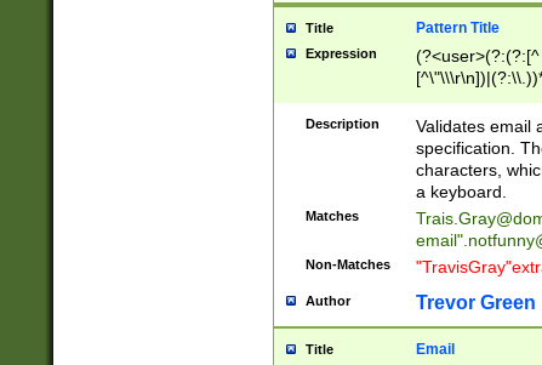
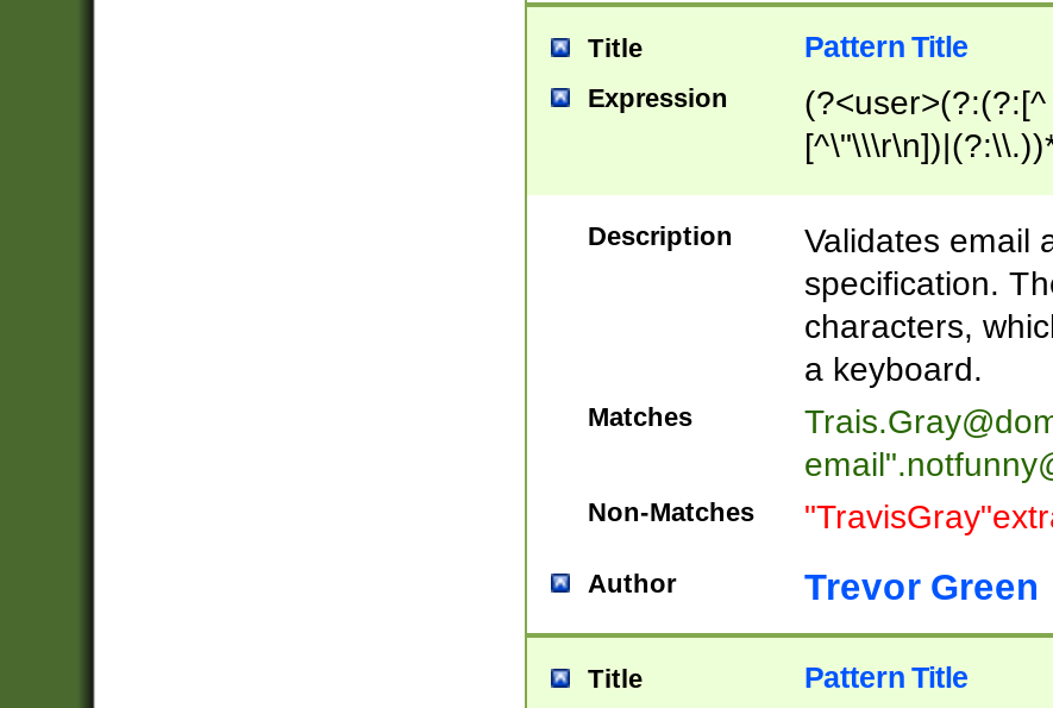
[415,341,454,358] Email -> [804,662,969,695] Pattern Title

